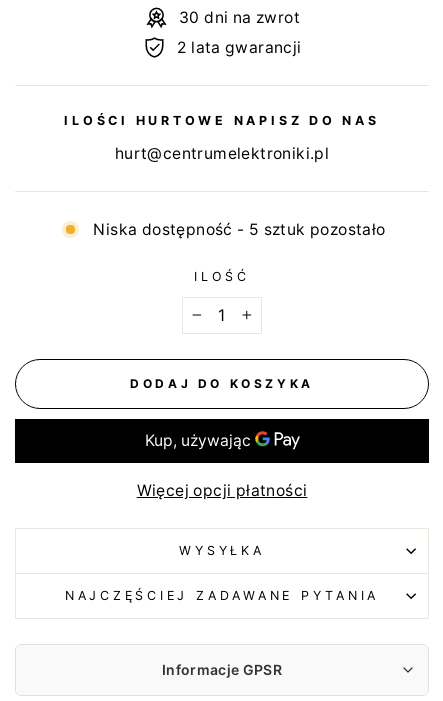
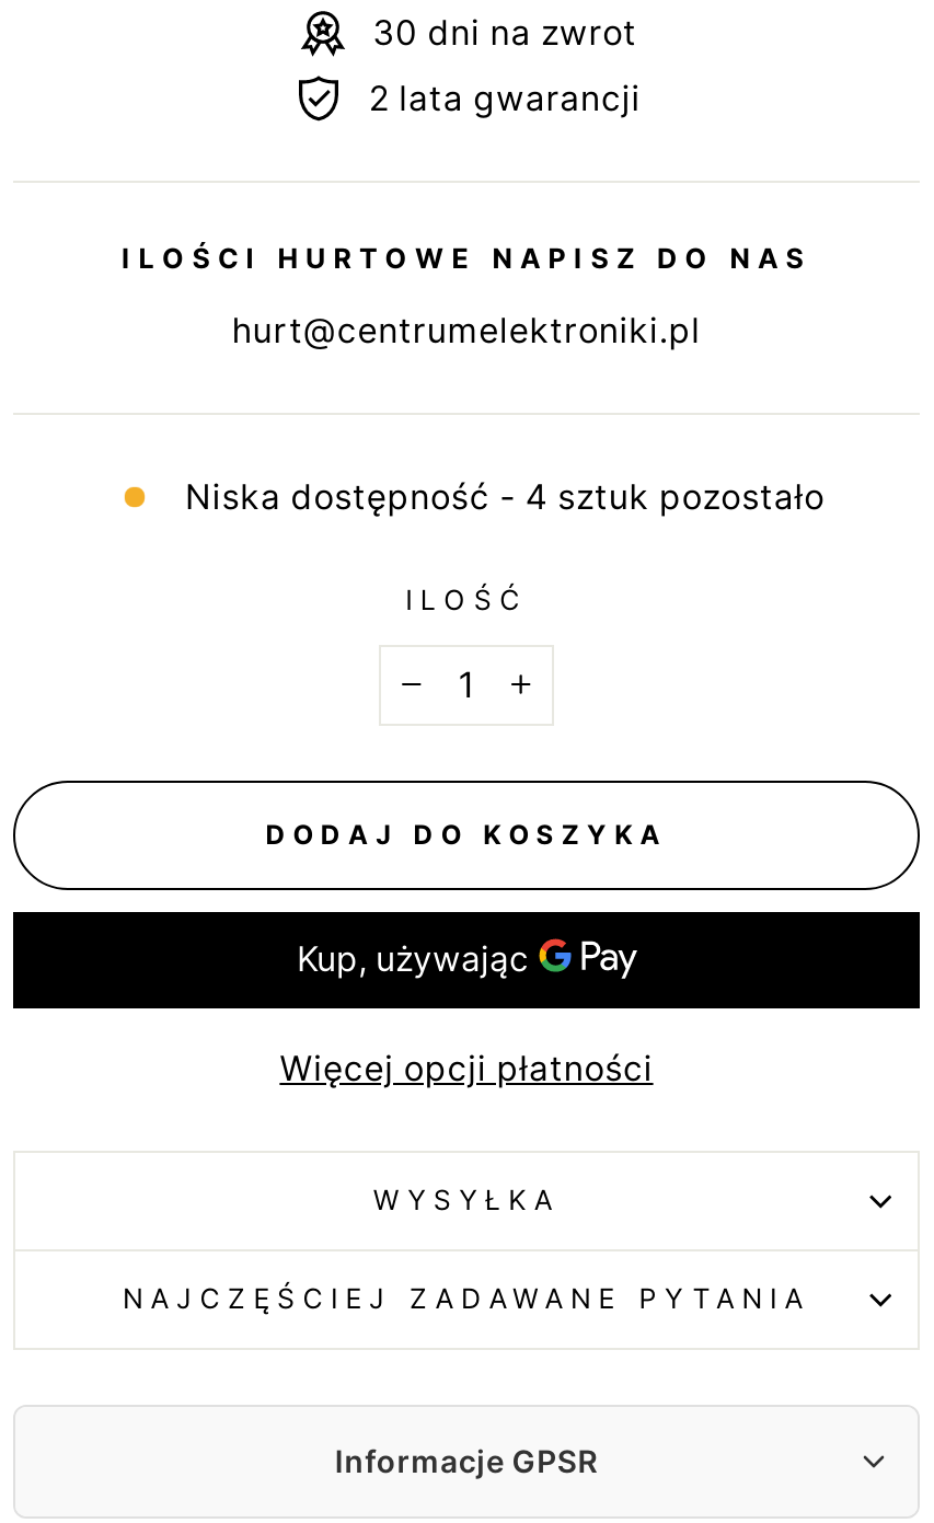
[93,219,385,238] Niska dostępność - 5 sztuk pozostało -> [185,475,825,517] Niska dostępność - 4 sztuk pozostało

